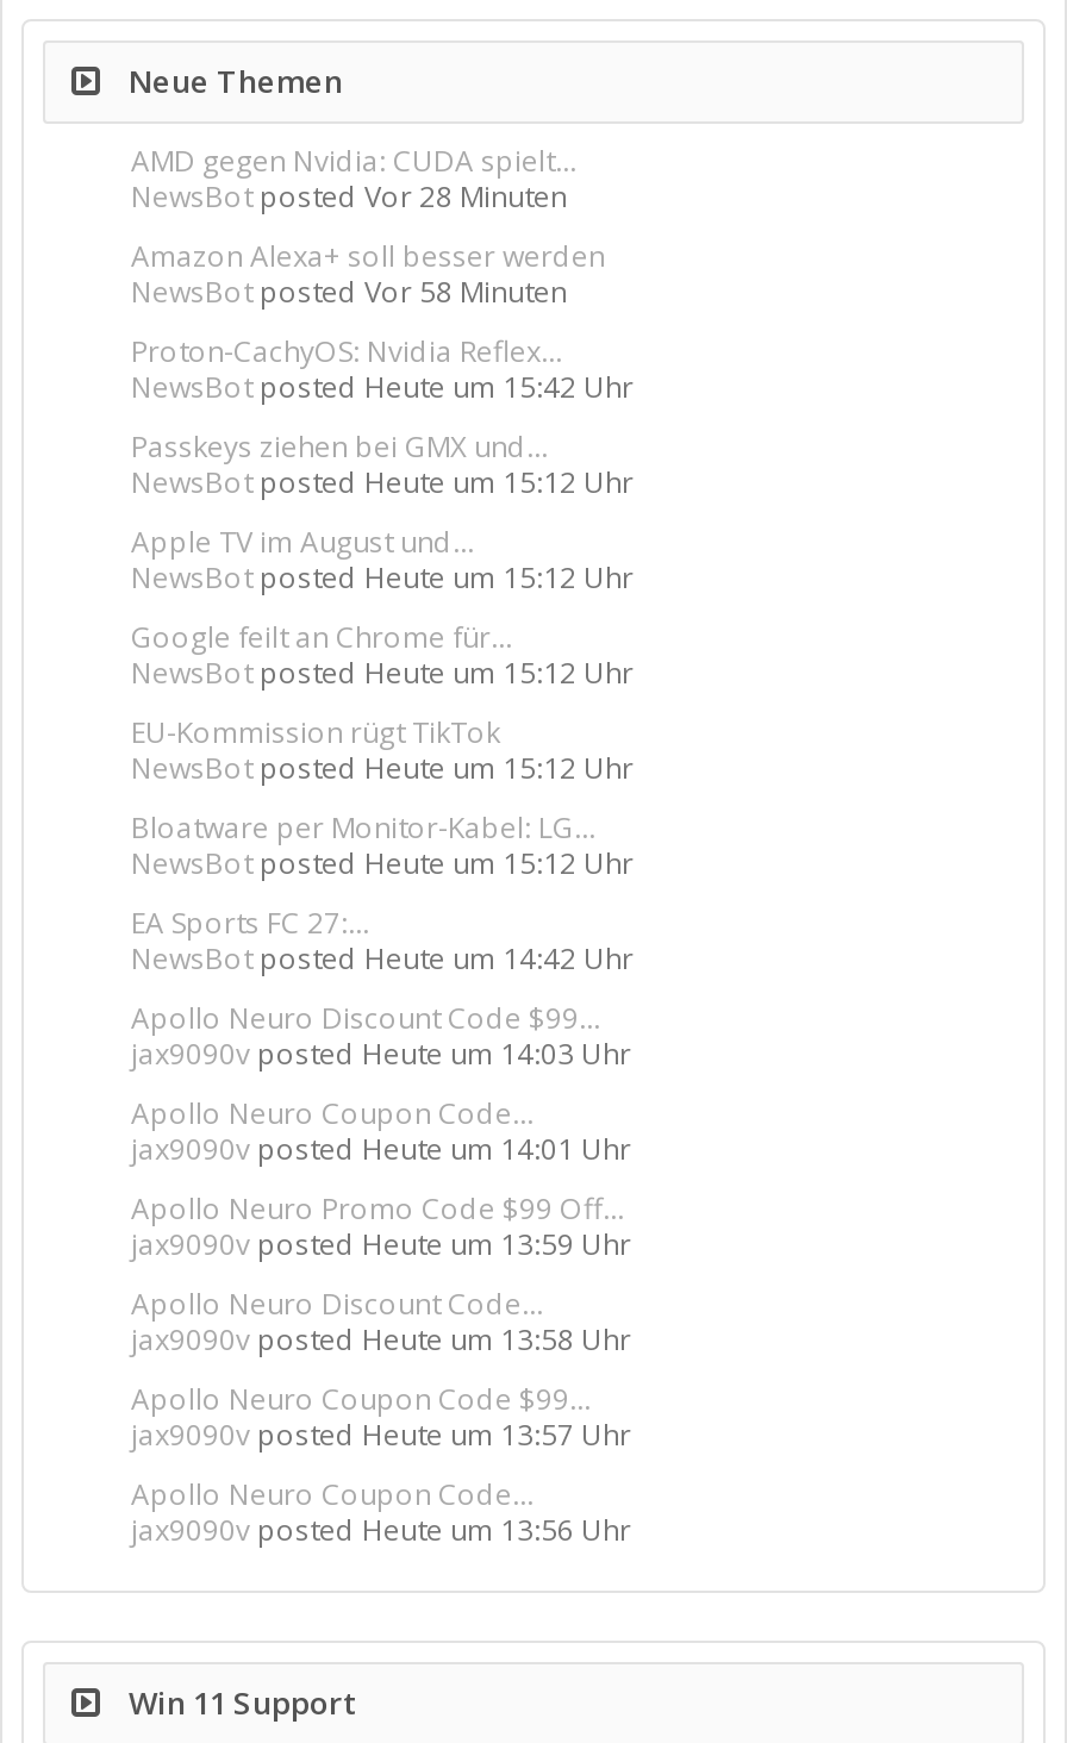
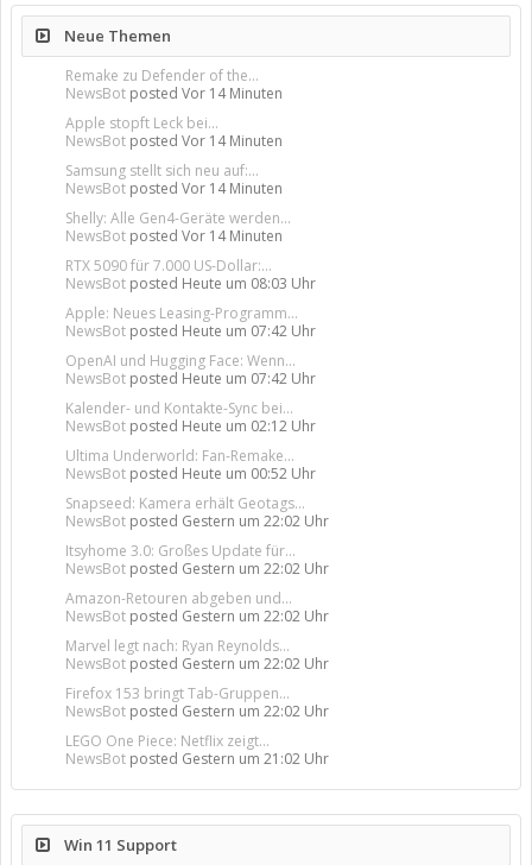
[131,140,576,217] AMD gegen Nvidia: CUDA spielt... | NewsBot posted Vor 28 Minuten -> [65,65,283,103] Remake zu Defender of the... | NewsBot posted Vor 14 Minuten
[131,236,605,312] Amazon Alexa+ soll besser werden | NewsBot posted Vor 58 Minuten -> [65,113,283,151] Apple stopft Leck bei... | NewsBot posted Vor 14 Minuten
[131,331,634,407] Proton-CachyOS: Nvidia Reflex... | NewsBot posted Heute um 15:42 Uhr -> [65,160,283,198] Samsung stellt sich neu auf:... | NewsBot posted Vor 14 Minuten
[131,426,634,502] Passkeys ziehen bei GMX und... | NewsBot posted Heute um 15:12 Uhr -> [65,208,291,246] Shelly: Alle Gen4-Geräte werden... | NewsBot posted Vor 14 Minuten
[131,521,634,598] Apple TV im August und... | NewsBot posted Heute um 15:12 Uhr -> [65,255,316,293] RTX 5090 für 7.000 US-Dollar:... | NewsBot posted Heute um 08:03 Uhr
[131,617,634,693] Google feilt an Chrome für... | NewsBot posted Heute um 15:12 Uhr -> [65,303,316,341] Apple: Neues Leasing-Programm... | NewsBot posted Heute um 07:42 Uhr
[131,712,634,788] EU-Kommission rügt TikTok | NewsBot posted Heute um 15:12 Uhr -> [65,351,316,389] OpenAI und Hugging Face: Wenn... | NewsBot posted Heute um 07:42 Uhr
[131,807,634,883] Bloatware per Monitor-Kabel: LG... | NewsBot posted Heute um 15:12 Uhr -> [65,398,316,436] Kalender- und Kontakte-Sync bei... | NewsBot posted Heute um 02:12 Uhr
[131,902,634,979] EA Sports FC 27:... | NewsBot posted Heute um 14:42 Uhr -> [65,446,316,484] Ultima Underworld: Fan-Remake... | NewsBot posted Heute um 00:52 Uhr
[131,998,631,1074] Apollo Neuro Discount Code $99... | jax9090v posted Heute um 14:03 Uhr -> [65,493,329,531] Snapseed: Kamera erhält Geotags... | NewsBot posted Gestern um 22:02 Uhr
[131,1093,631,1169] Apollo Neuro Coupon Code... | jax9090v posted Heute um 14:01 Uhr -> [65,541,329,579] Itsyhome 3.0: Großes Update für... | NewsBot posted Gestern um 22:02 Uhr
[131,1188,631,1264] Apollo Neuro Promo Code $99 Off... | jax9090v posted Heute um 13:59 Uhr -> [65,588,329,626] Amazon-Retouren abgeben und... | NewsBot posted Gestern um 22:02 Uhr
[131,1283,631,1360] Apollo Neuro Discount Code... | jax9090v posted Heute um 13:58 Uhr -> [65,636,329,674] Marvel legt nach: Ryan Reynolds... | NewsBot posted Gestern um 22:02 Uhr
[131,1379,631,1455] Apollo Neuro Coupon Code $99... | jax9090v posted Heute um 13:57 Uhr -> [65,683,329,721] Firefox 153 bringt Tab-Gruppen... | NewsBot posted Gestern um 22:02 Uhr
[131,1474,631,1550] Apollo Neuro Coupon Code... | jax9090v posted Heute um 13:56 Uhr -> [65,731,329,769] LEGO One Piece: Netflix zeigt... | NewsBot posted Gestern um 21:02 Uhr

